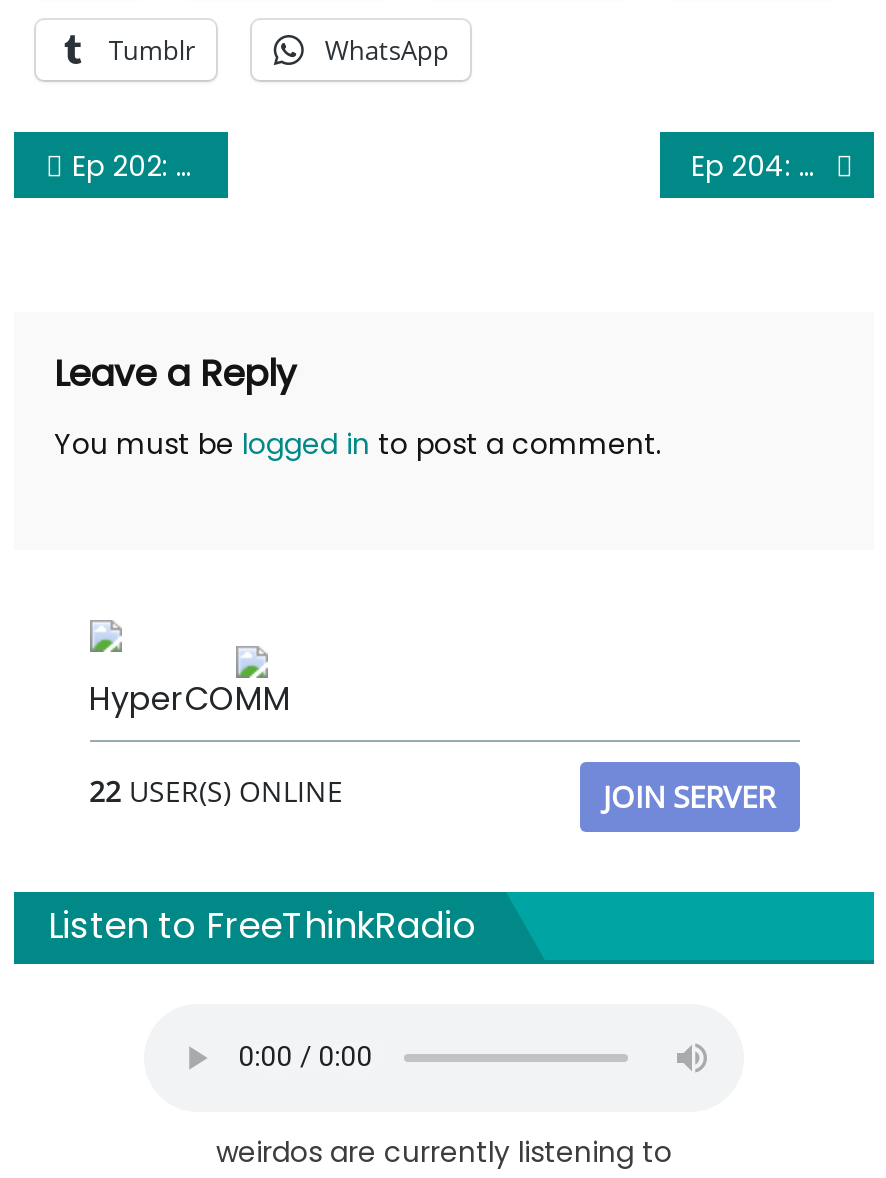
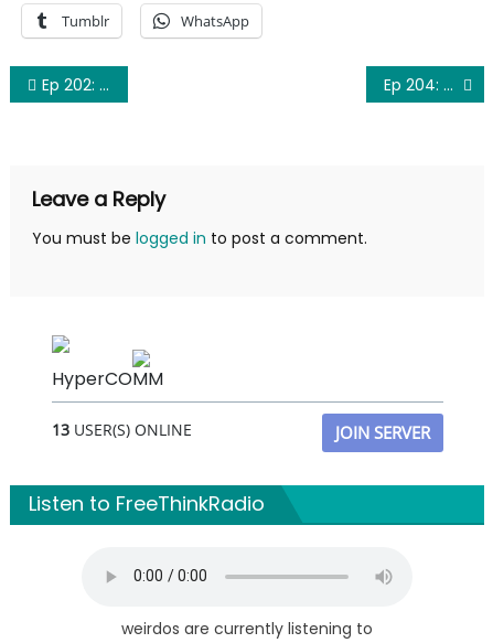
[89,771,343,809] 22 USER(S) ONLINE -> [51,419,191,440] 13 USER(S) ONLINE

